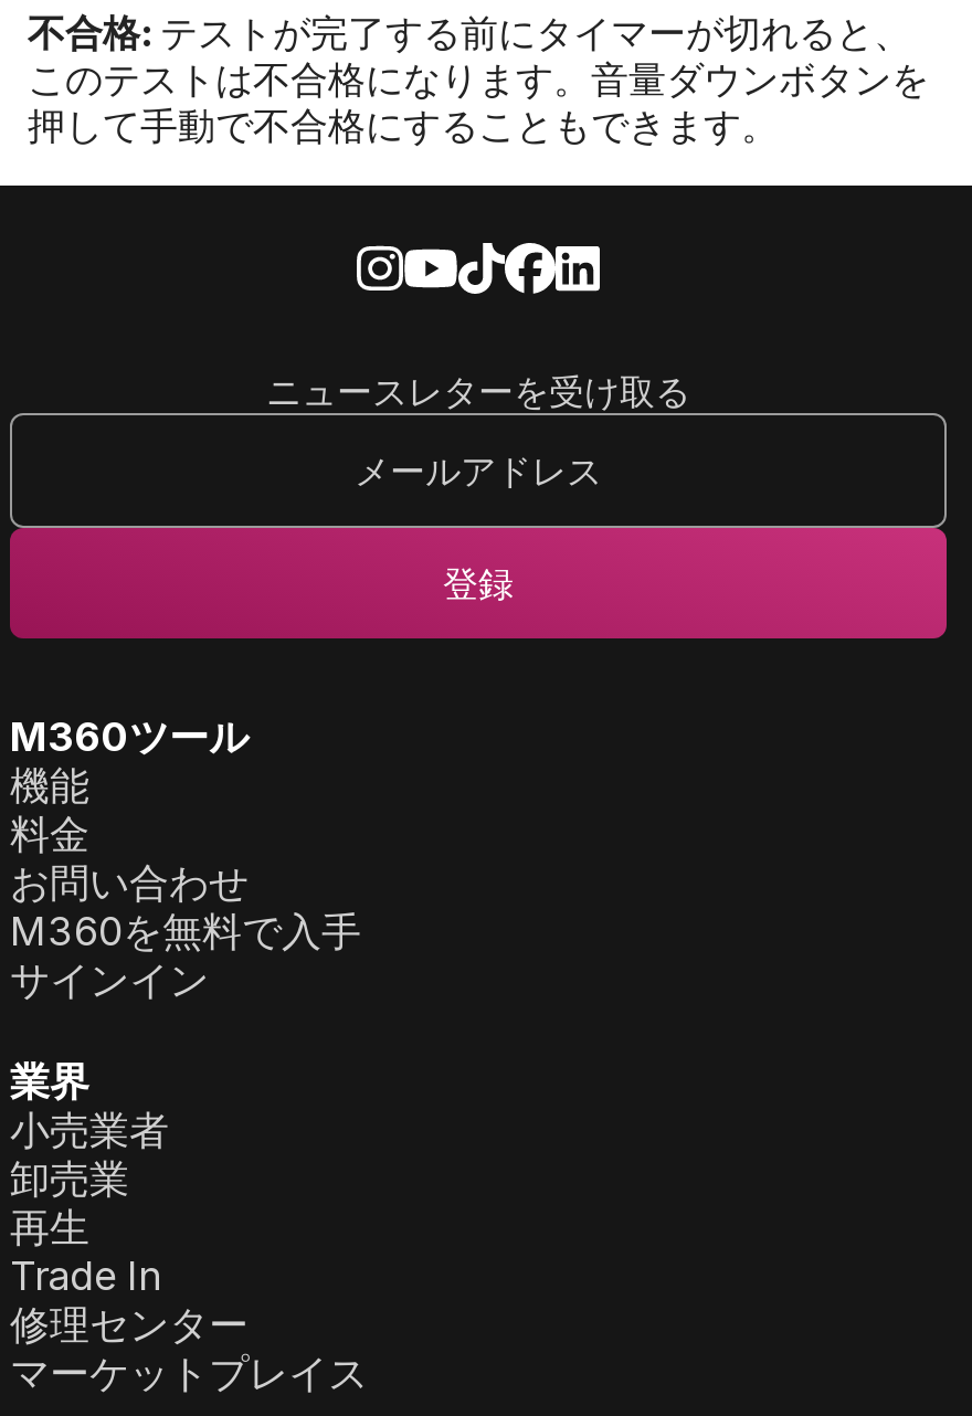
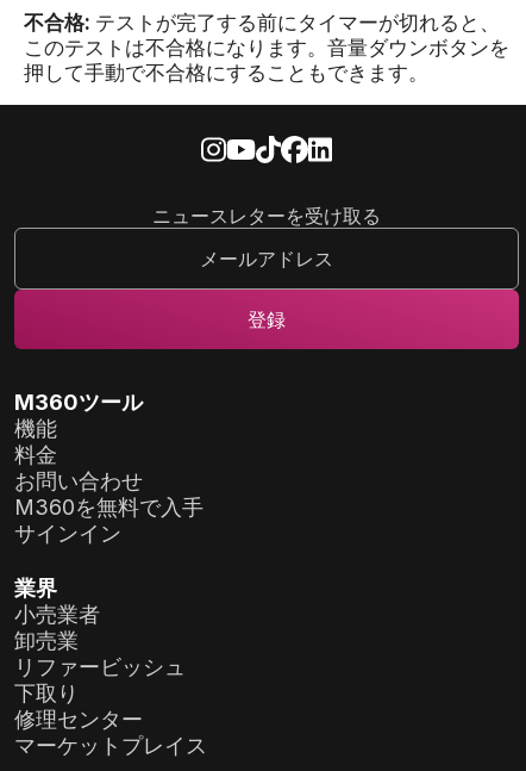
[10,1204,160,1299] 再生 | Trade In -> [14,654,186,706] リファービッシュ | 下取り

